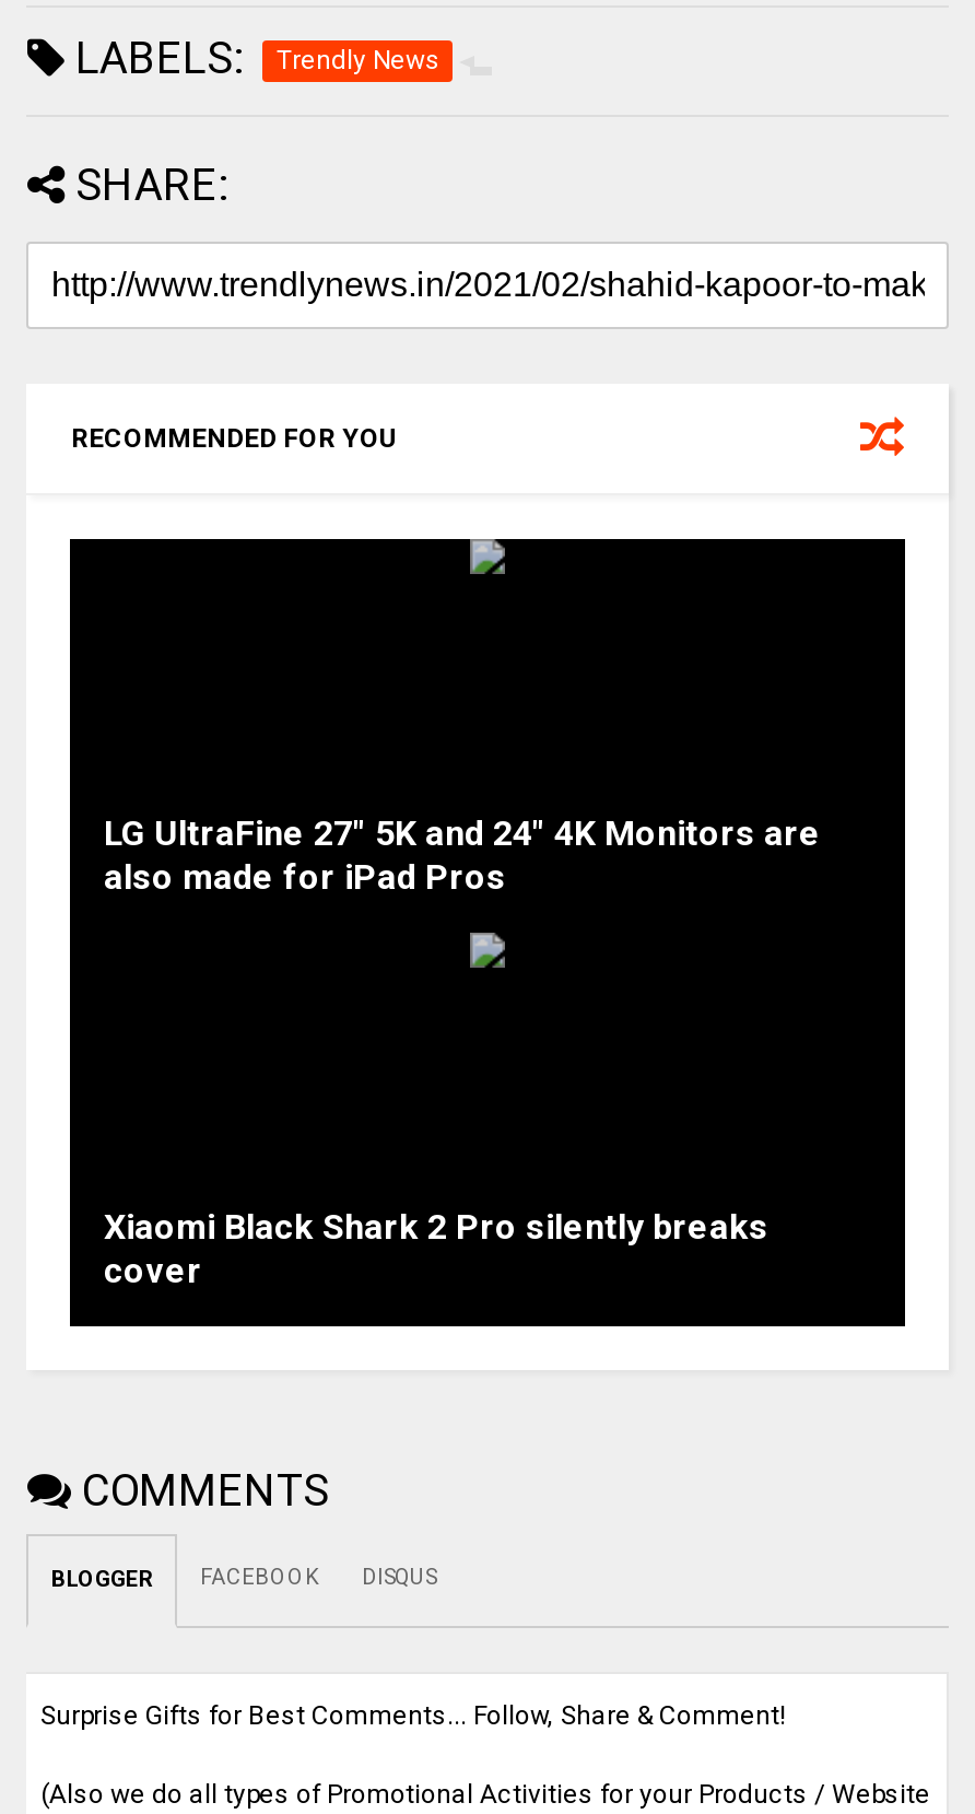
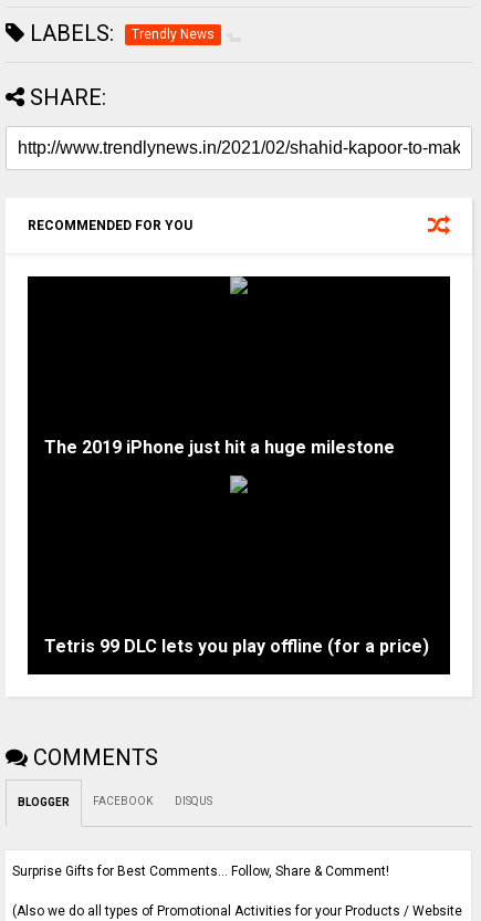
[104,812,821,898] LG UltraFine 27″ 5K and 24″ 4K Monitors are | also made for iPad Pros -> [45,437,395,458] The 2019 iPhone just hit a huge milestone
[104,1206,768,1291] Xiaomi Black Shark 2 Pro silently breaks | cover -> [45,636,429,657] Tetris 99 DLC lets you play offline (for a price)

